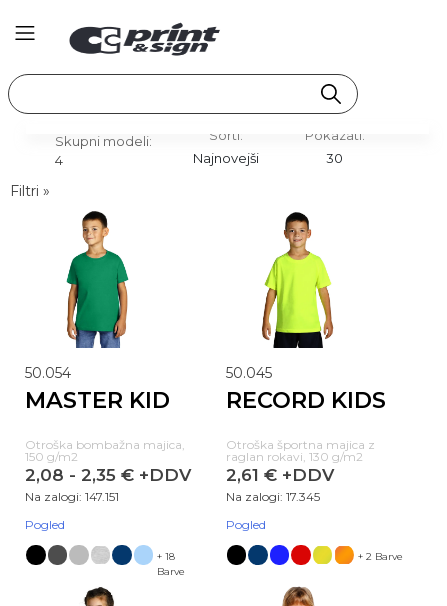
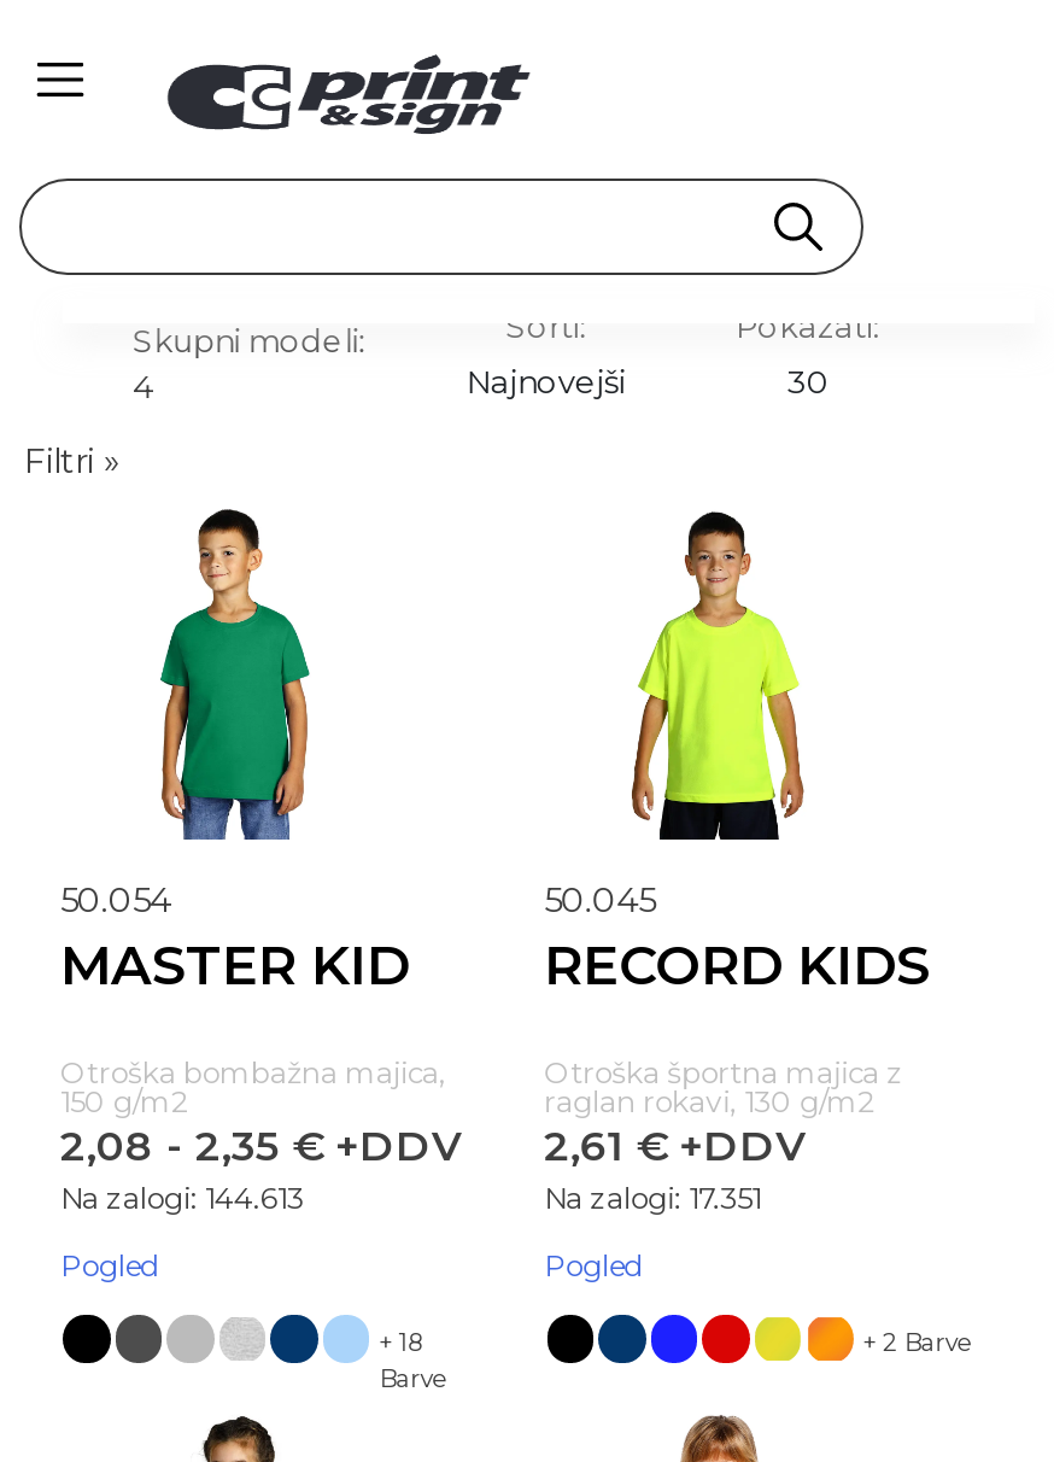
[25,489,119,504] Na zalogi: 147.151 -> [60,1179,304,1215] Na zalogi: 144.613
[226,489,320,504] Na zalogi: 17.345 -> [544,1179,761,1215] Na zalogi: 17.351

